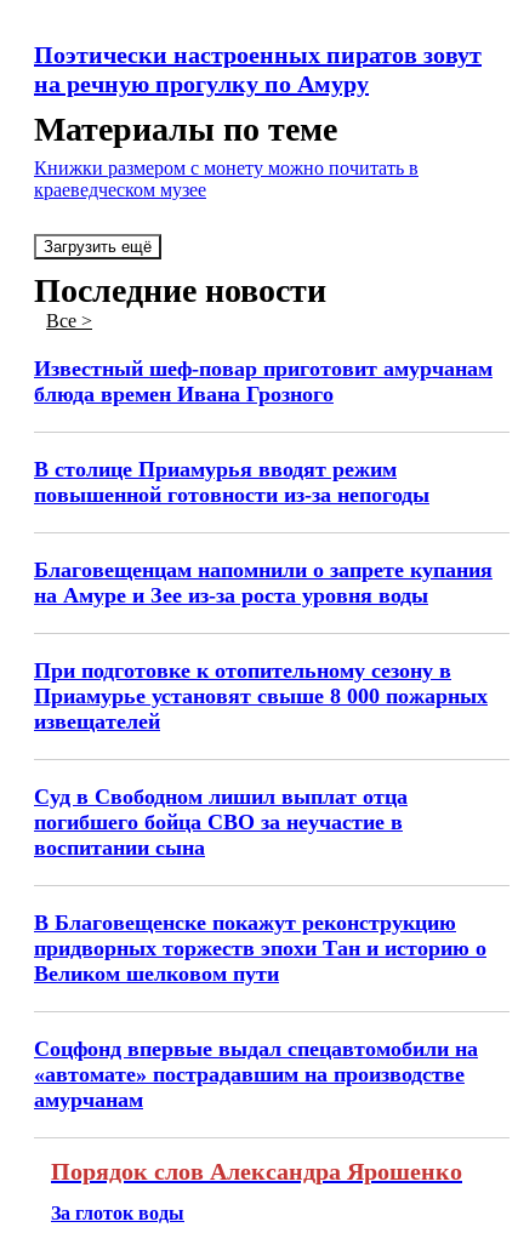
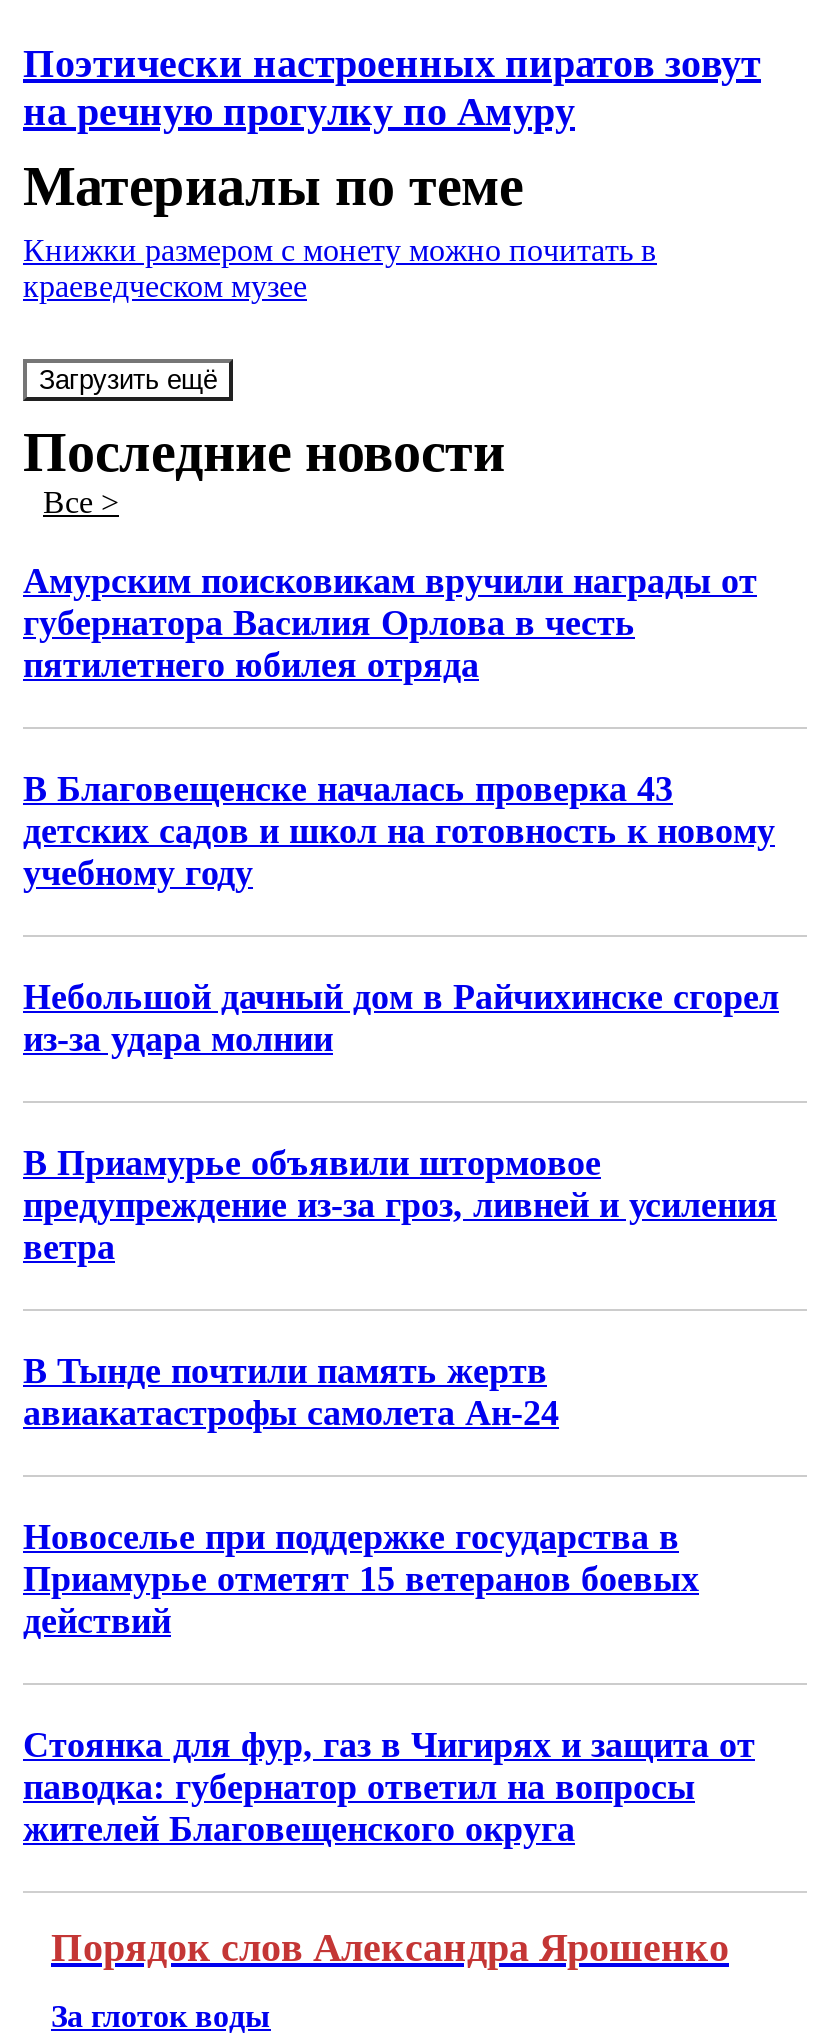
[34,357,493,407] Известный шеф-повар приготовит амурчанам | блюда времен Ивана Грозного -> [23,562,757,686] Амурским поисковикам вручили награды от | губернатора Василия Орлова в честь | пятилетнего юбилея отряда
[34,457,429,507] В столице Приамурья вводят режим | повышенной готовности из-за непогоды -> [23,770,775,894] В Благовещенске началась проверка 43 | детских садов и школ на готовность к новому | учебному году
[34,558,493,608] Благовещенцам напомнили о запрете купания | на Амуре и Зее из-за роста уровня воды -> [23,978,779,1060] Небольшой дачный дом в Райчихинске сгорел | из-за удара молнии
[34,659,488,734] При подготовке к отопительному сезону в | Приамурье установят свыше 8 000 пожарных | извещателей -> [23,1144,777,1268] В Приамурье объявили штормовое | предупреждение из-за гроз, ливней и усиления | ветра
[34,785,408,860] Суд в Свободном лишил выплат отца | погибшего бойца СВО за неучастие в | воспитании сына -> [23,1352,559,1434] В Тынде почтили память жертв | авиакатастрофы самолета Ан-24
[34,911,486,986] В Благовещенске покажут реконструкцию | придворных торжеств эпохи Тан и историю о | Великом шелковом пути -> [23,1518,699,1642] Новоселье при поддержке государства в | Приамурье отметят 15 ветеранов боевых | действий
[34,1037,478,1112] Соцфонд впервые выдал спецавтомобили на | «автомате» пострадавшим на производстве | амурчанам -> [23,1726,755,1850] Стоянка для фур, газ в Чигирях и защита от | паводка: губернатор ответил на вопросы | жителей Благовещенского округа

